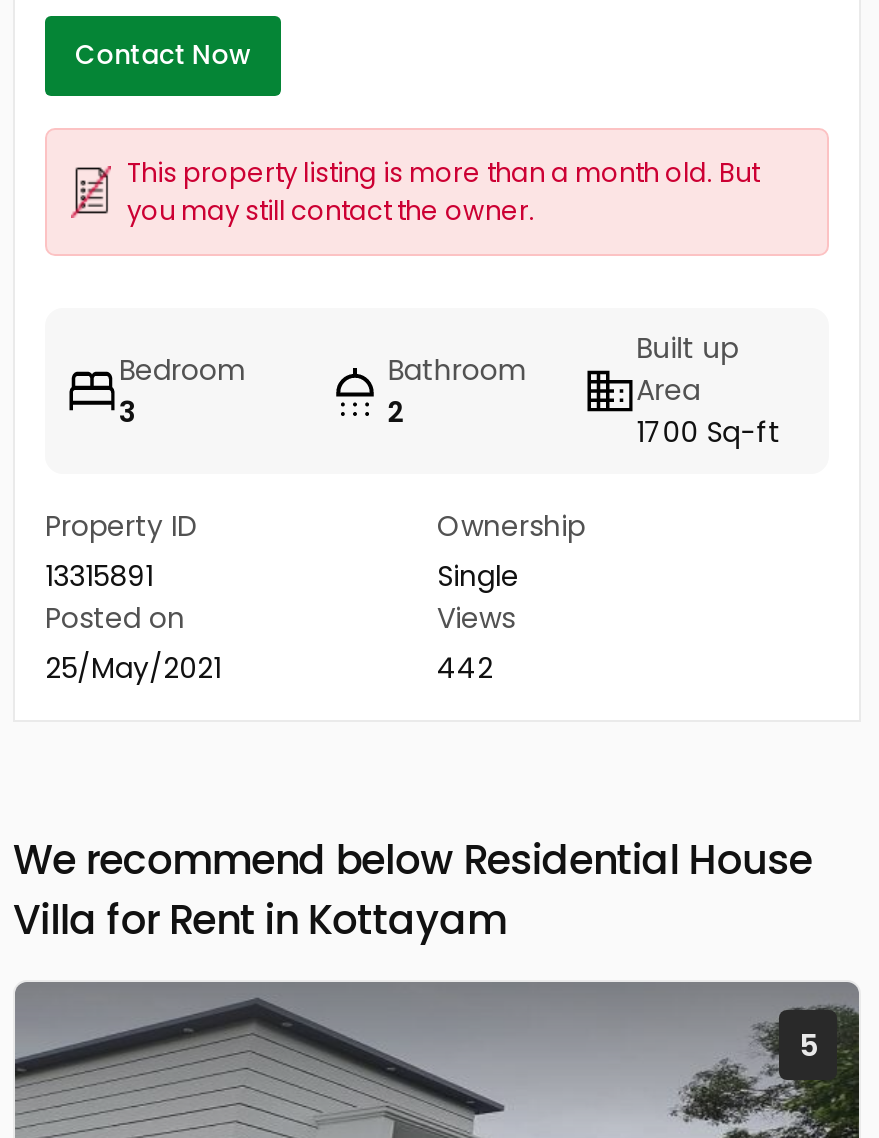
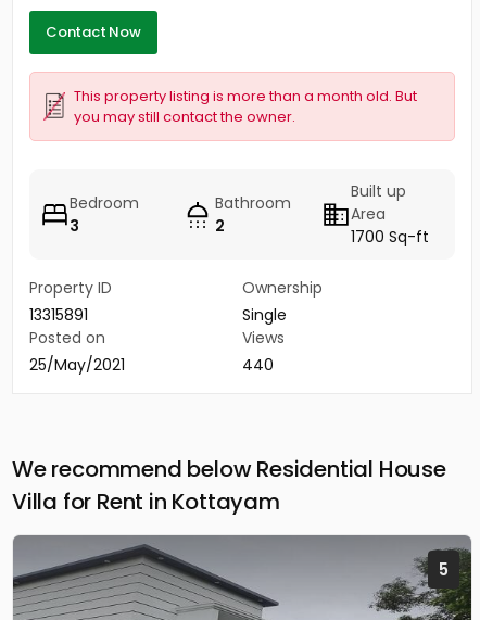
[437,648,493,688] 442 -> [242,354,274,376] 440

